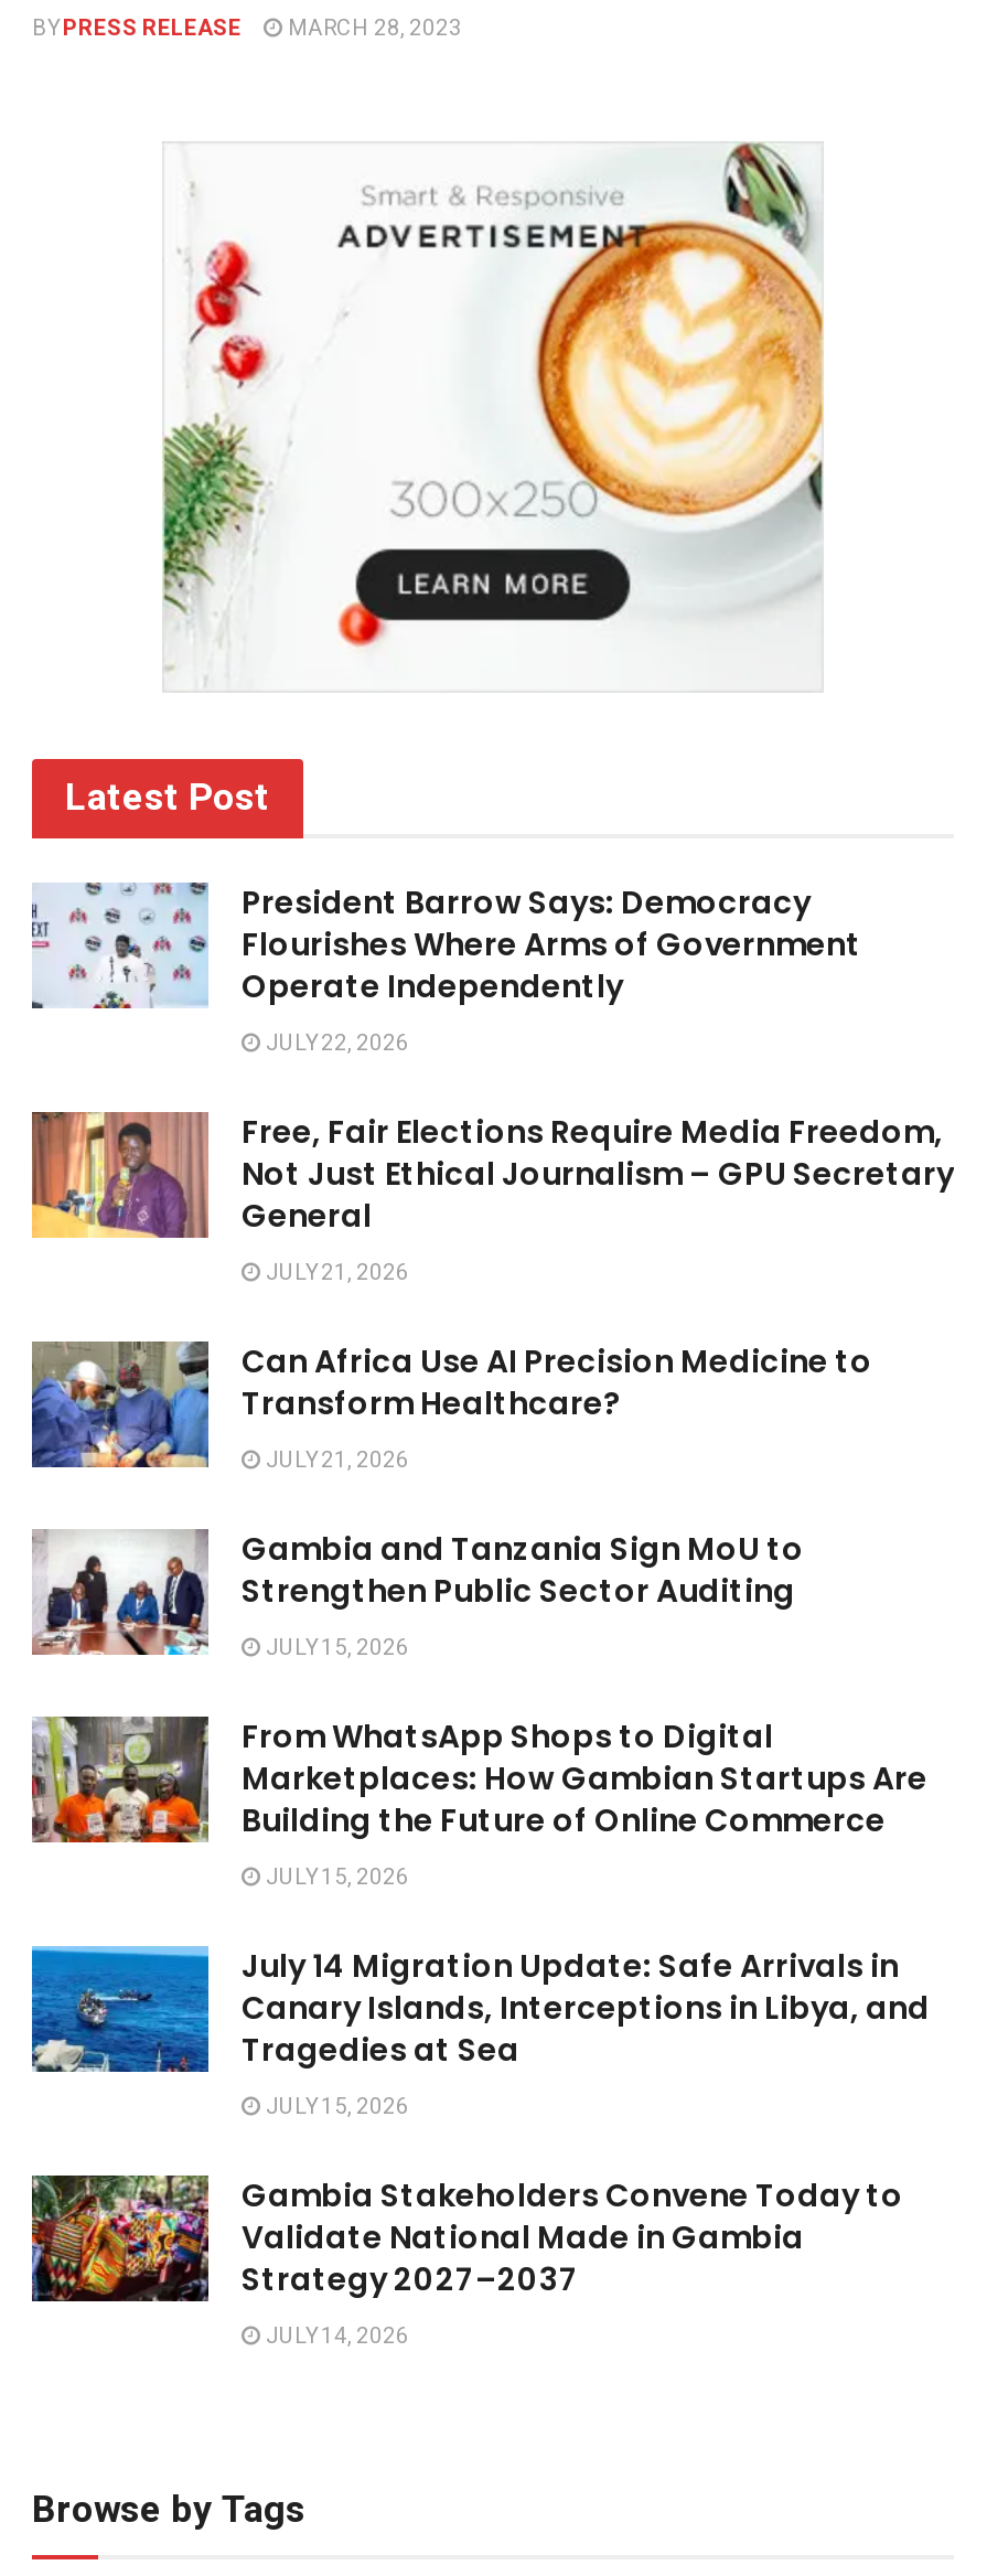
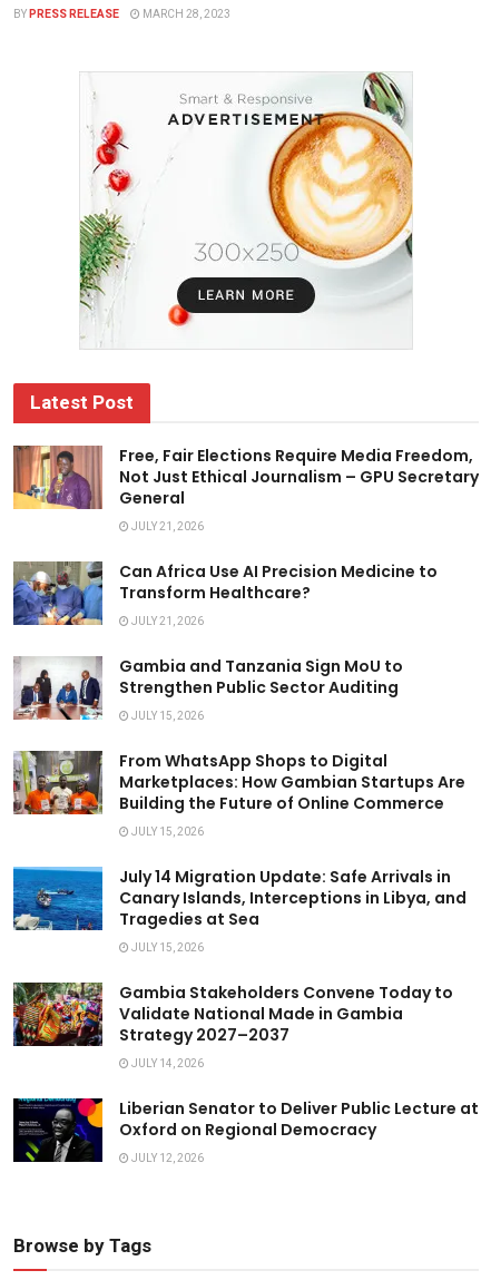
[30,880,861,1059] [image] | President Barrow Says: Democracy | Flourishes Where Arms of Government | Operate Independently | JULY 22, 2026 -> none
moved [30,1108,954,2352] -> [12,443,479,1072]: [image] | Free, Fair Elections Require Media Freedom, | Not Just Ethical Journalism – GPU Secretary | ... | Strategy 2027–2037 | JULY 14, 2026
none -> [12,1097,479,1166] [image] | Liberian Senator to Deliver Public Lecture at | Oxford on Regional Democracy | JULY 12, 2026

